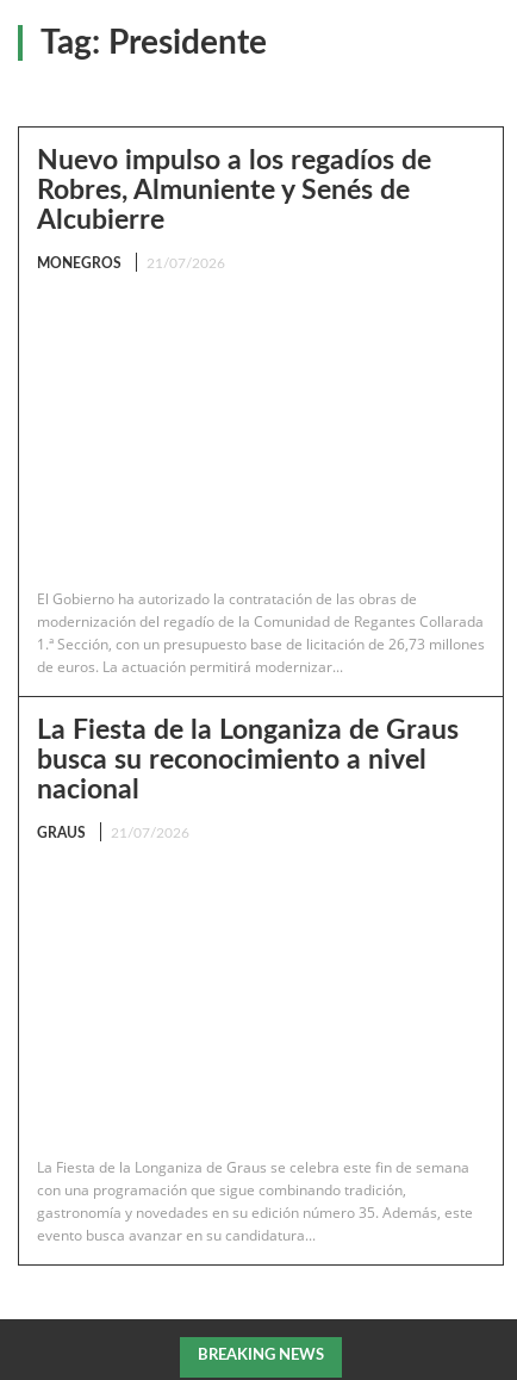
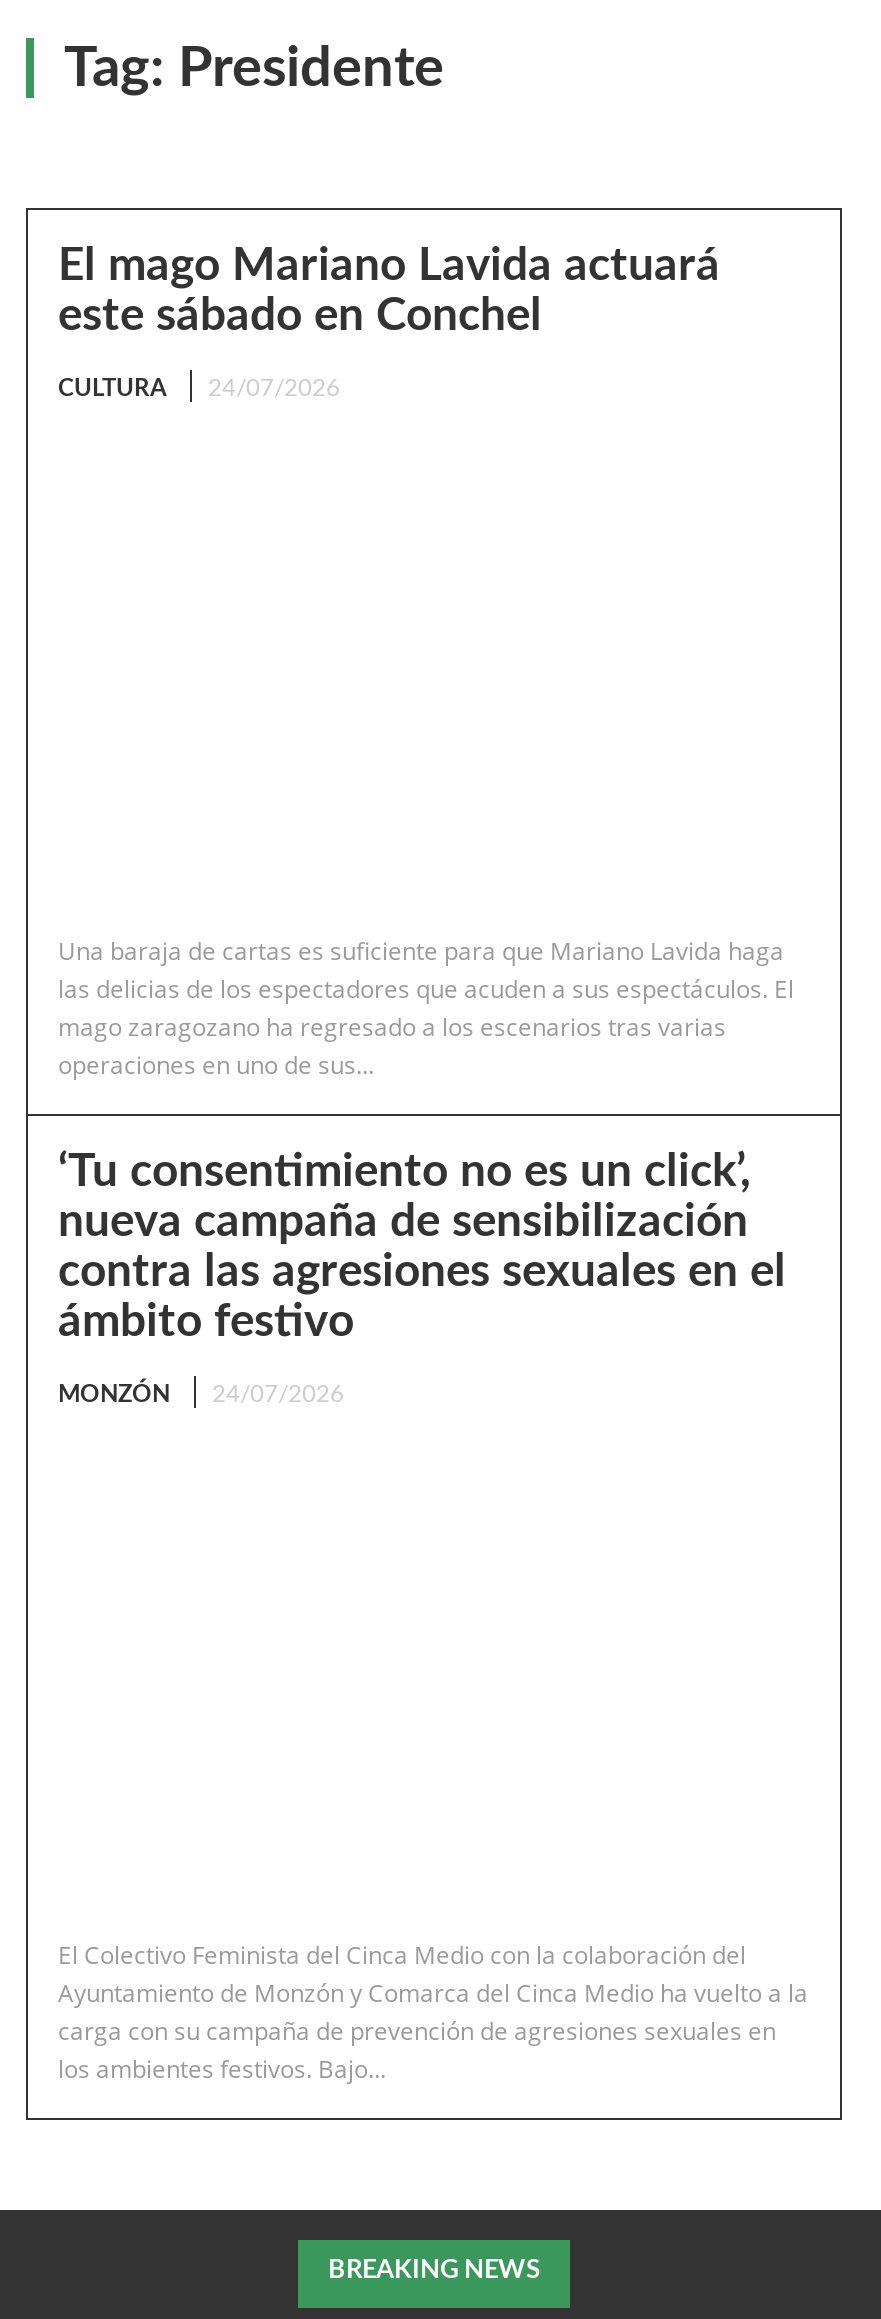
[37,147,431,234] Nuevo impulso a los regadíos de | Robres, Almuniente y Senés de | Alcubierre -> [58,242,720,338] El mago Mariano Lavida actuará | este sábado en Conchel
[37,256,225,271] MONEGROS | 21/07/2026 -> [58,376,340,400] CULTURA | 24/07/2026
[37,588,485,676] El Gobierno ha autorizado la contratación de las obras de | modernización del regadío de la Comunidad de Regantes Collarada | 1.ª Sección, con un presupuesto base de licitación de 26,73 millones | de euros. La actuación permitirá modernizar... -> [58,933,794,1081] Una baraja de cartas es suficiente para que Mariano Lavida haga | las delicias de los espectadores que acuden a sus espectáculos. El | mago zaragozano ha regresado a los escenarios tras varias | operaciones en uno de sus...
[37,716,459,803] La Fiesta de la Longaniza de Graus | busca su reconocimiento a nivel | nacional -> [58,1147,786,1343] ‘Tu consentimiento no es un click’, | nueva campaña de sensibilización | contra las agresiones sexuales en el | ámbito festivo
[37,825,189,840] GRAUS | 21/07/2026 -> [58,1381,344,1405] MONZÓN | 24/07/2026
[37,1157,473,1246] La Fiesta de la Longaniza de Graus se celebra este fin de semana | con una programación que sigue combinando tradición, | gastronomía y novedades en su edición número 35. Además, este | evento busca avanzar en su candidatura... -> [58,1938,808,2086] El Colectivo Feminista del Cinca Medio con la colaboración del | Ayuntamiento de Monzón y Comarca del Cinca Medio ha vuelto a la | carga con su campaña de prevención de agresiones sexuales en | los ambientes festivos. Bajo...

